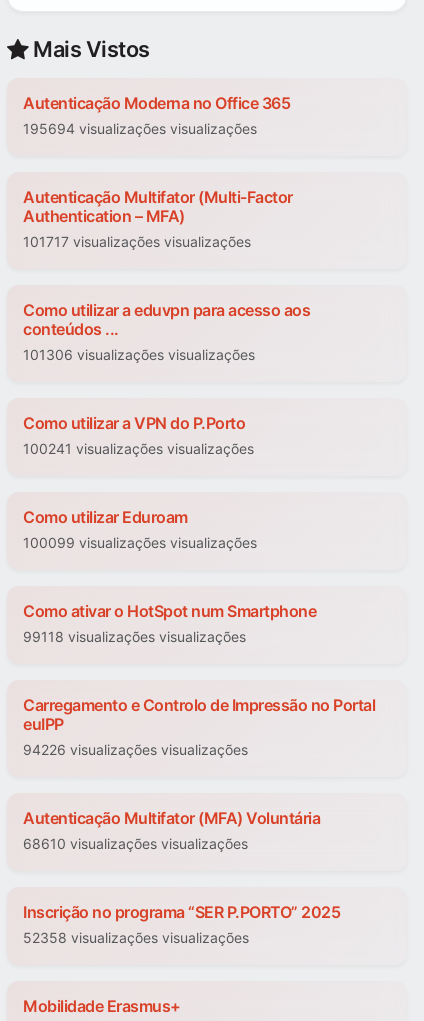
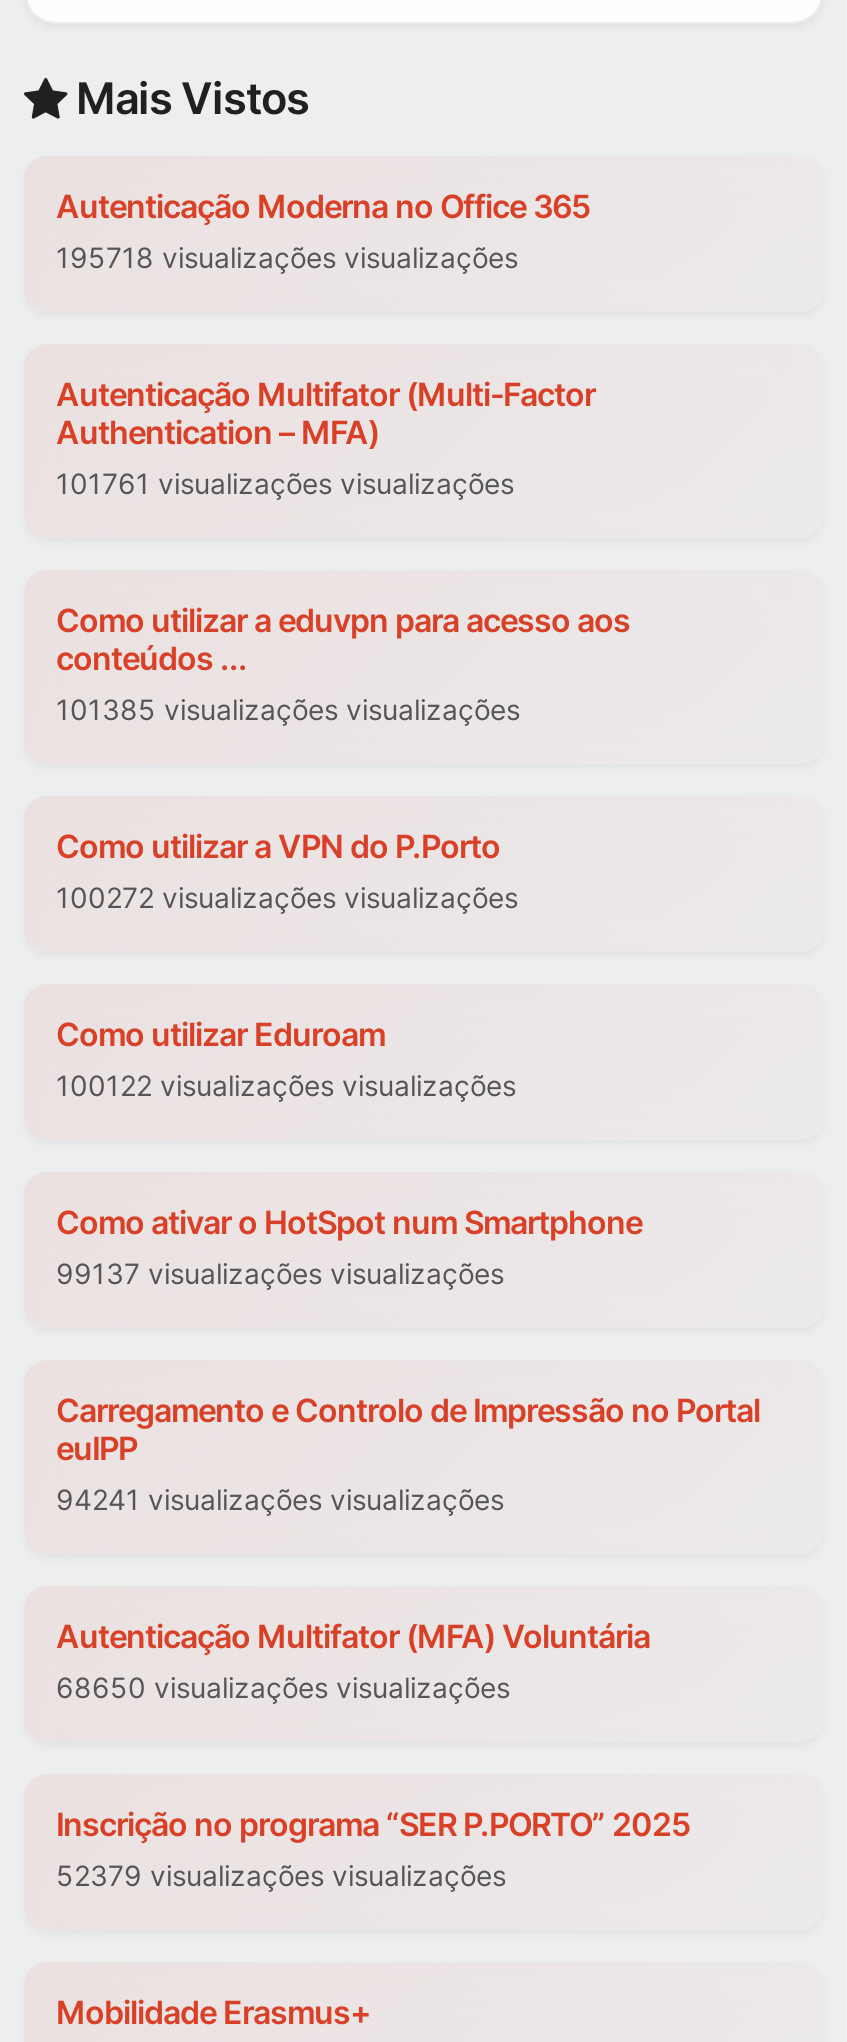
[23,120,257,137] 195694 visualizações visualizações -> [56,241,518,275] 195718 visualizações visualizações
[23,233,251,250] 101717 visualizações visualizações -> [56,467,514,501] 101761 visualizações visualizações
[23,346,255,363] 101306 visualizações visualizações -> [56,693,520,727] 101385 visualizações visualizações
[23,440,254,457] 100241 visualizações visualizações -> [56,881,518,915] 100272 visualizações visualizações
[23,534,257,551] 100099 visualizações visualizações -> [56,1069,516,1103] 100122 visualizações visualizações
[23,628,246,645] 99118 visualizações visualizações -> [56,1257,504,1291] 99137 visualizações visualizações
[23,741,248,758] 94226 visualizações visualizações -> [56,1483,504,1517] 94241 visualizações visualizações
[23,835,248,852] 68610 visualizações visualizações -> [56,1671,510,1705] 68650 visualizações visualizações
[23,929,249,946] 52358 visualizações visualizações -> [56,1859,506,1893] 52379 visualizações visualizações

